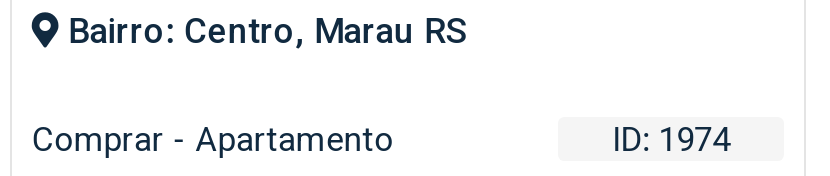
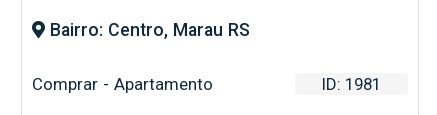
[612,118,730,158] ID: 1974 -> [322,74,381,94] ID: 1981

